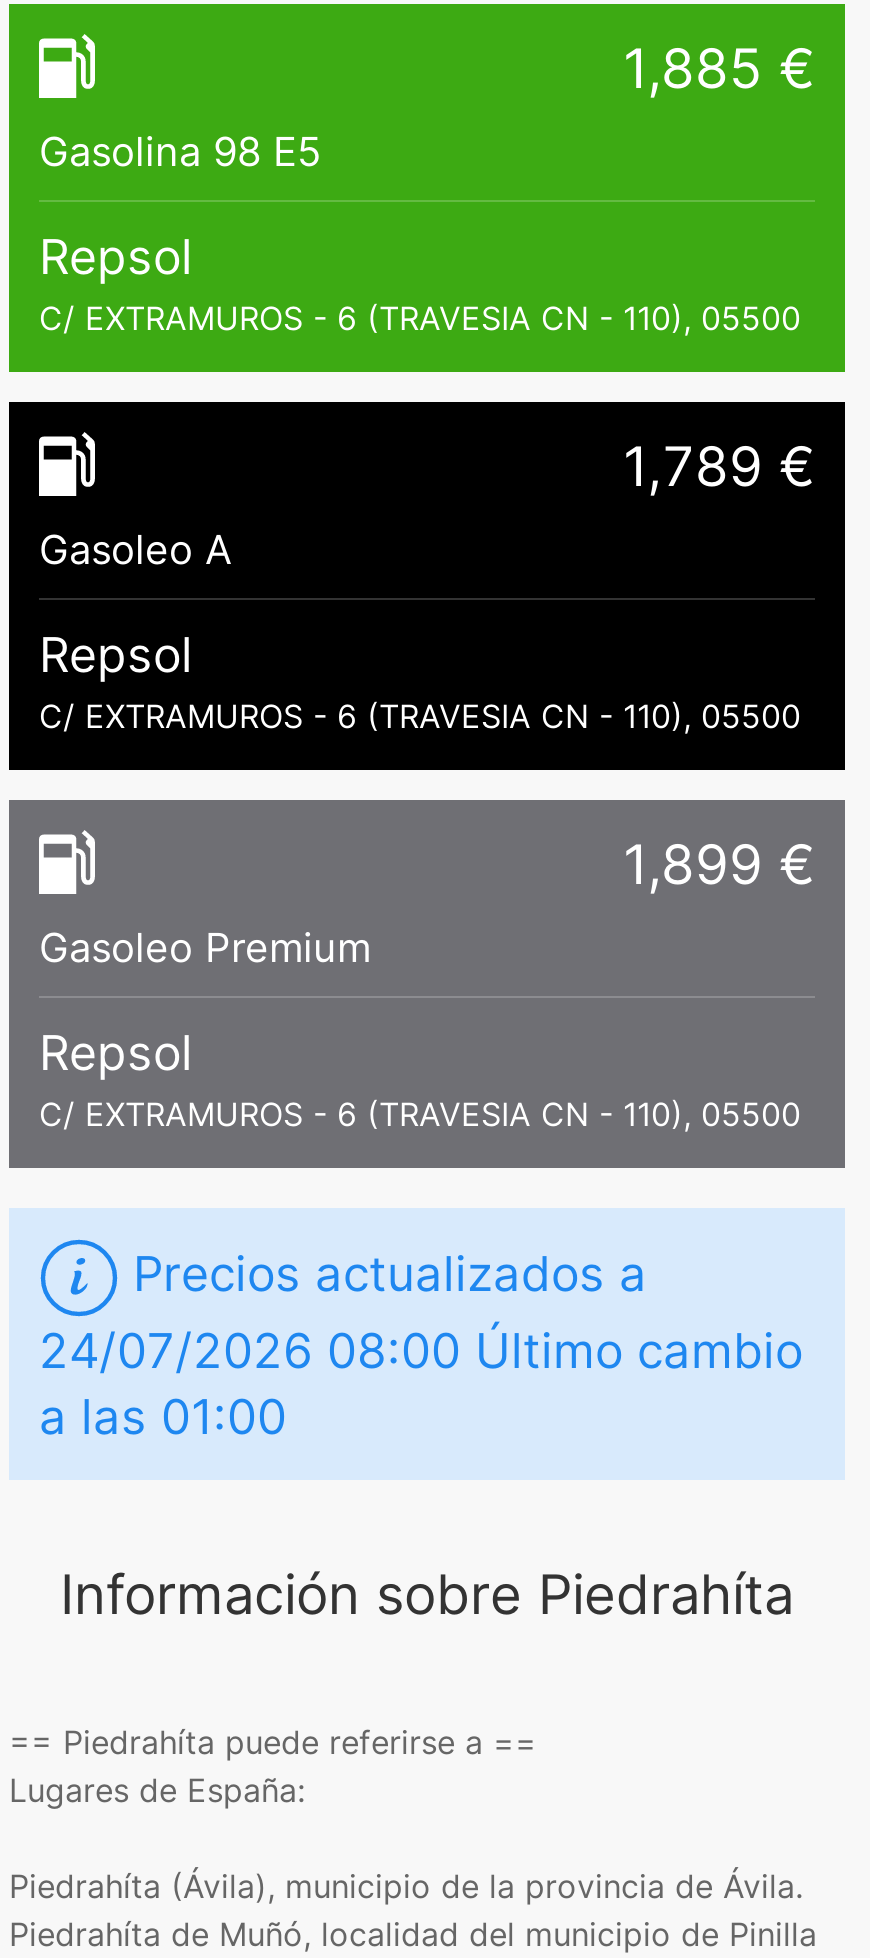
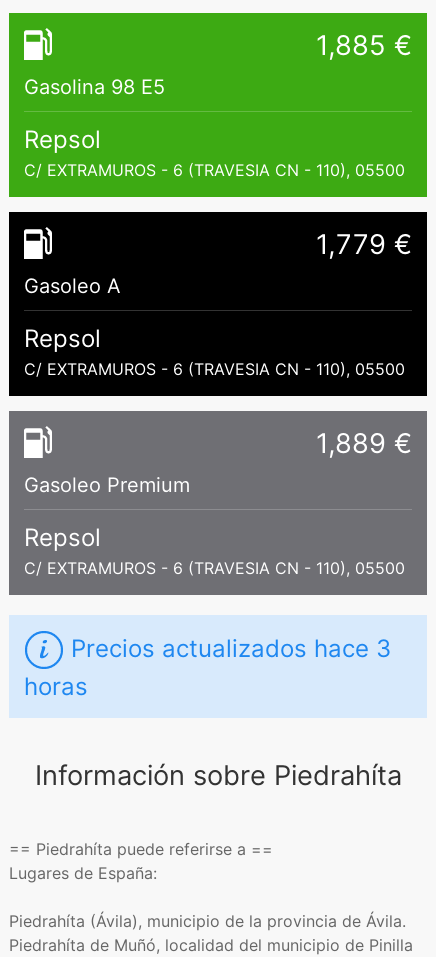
[623,434,815,500] 1,789 € -> [316,228,412,261] 1,779 €
[623,832,815,898] 1,899 € -> [316,427,412,460] 1,889 €
[39,1245,803,1446] Precios actualizados a | 24/07/2026 08:00 Último cambio | a las 01:00 -> [24,633,391,701] Precios actualizados hace 3 | horas

